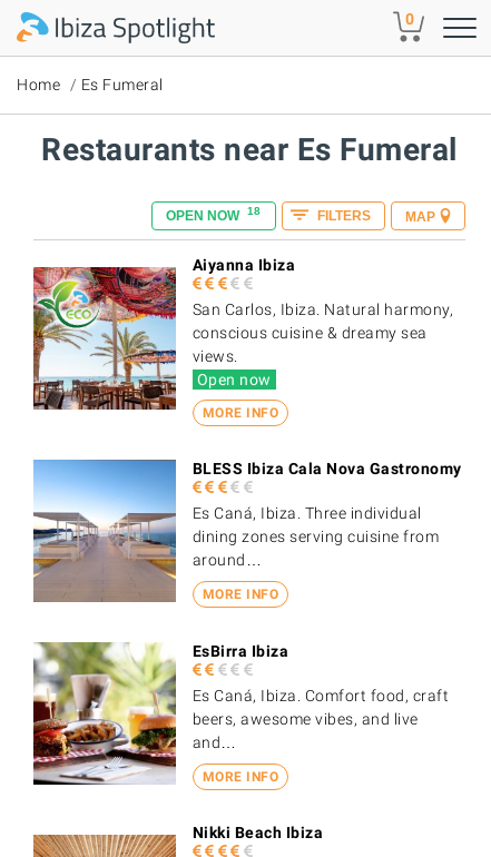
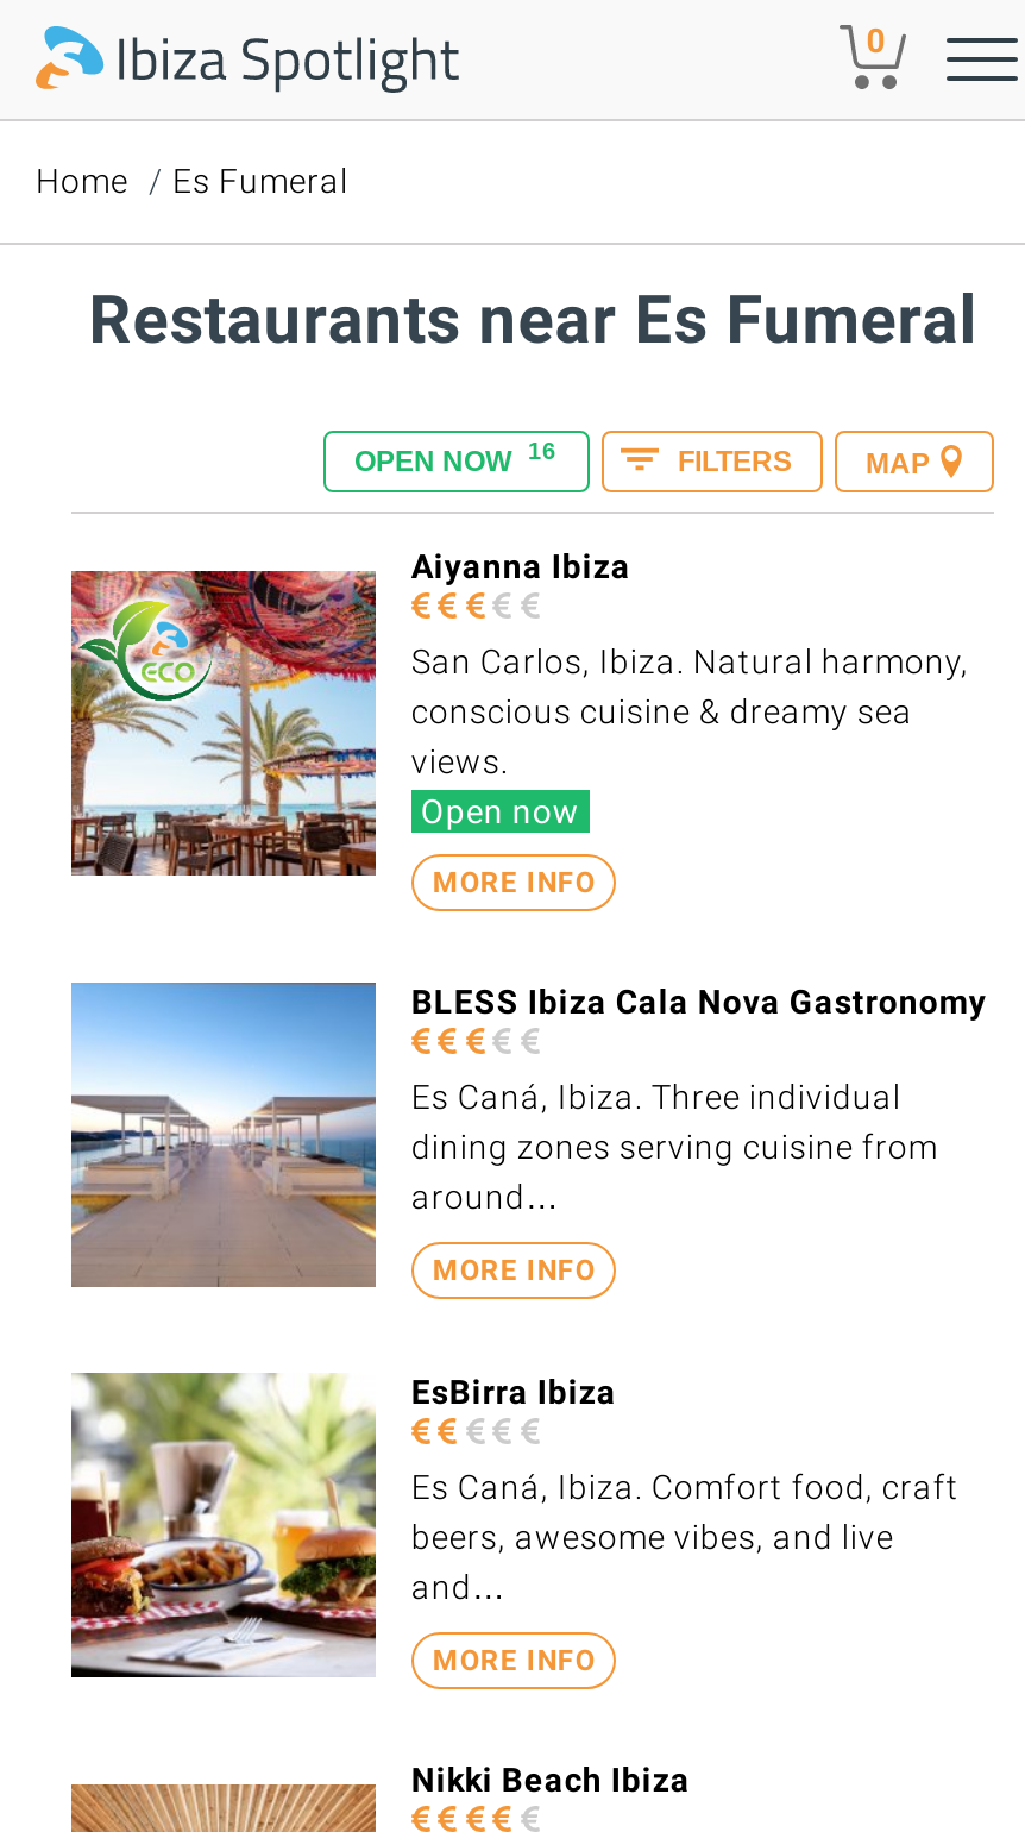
[166,204,261,223] OPEN NOW 18 -> [354,437,556,477] OPEN NOW 16

